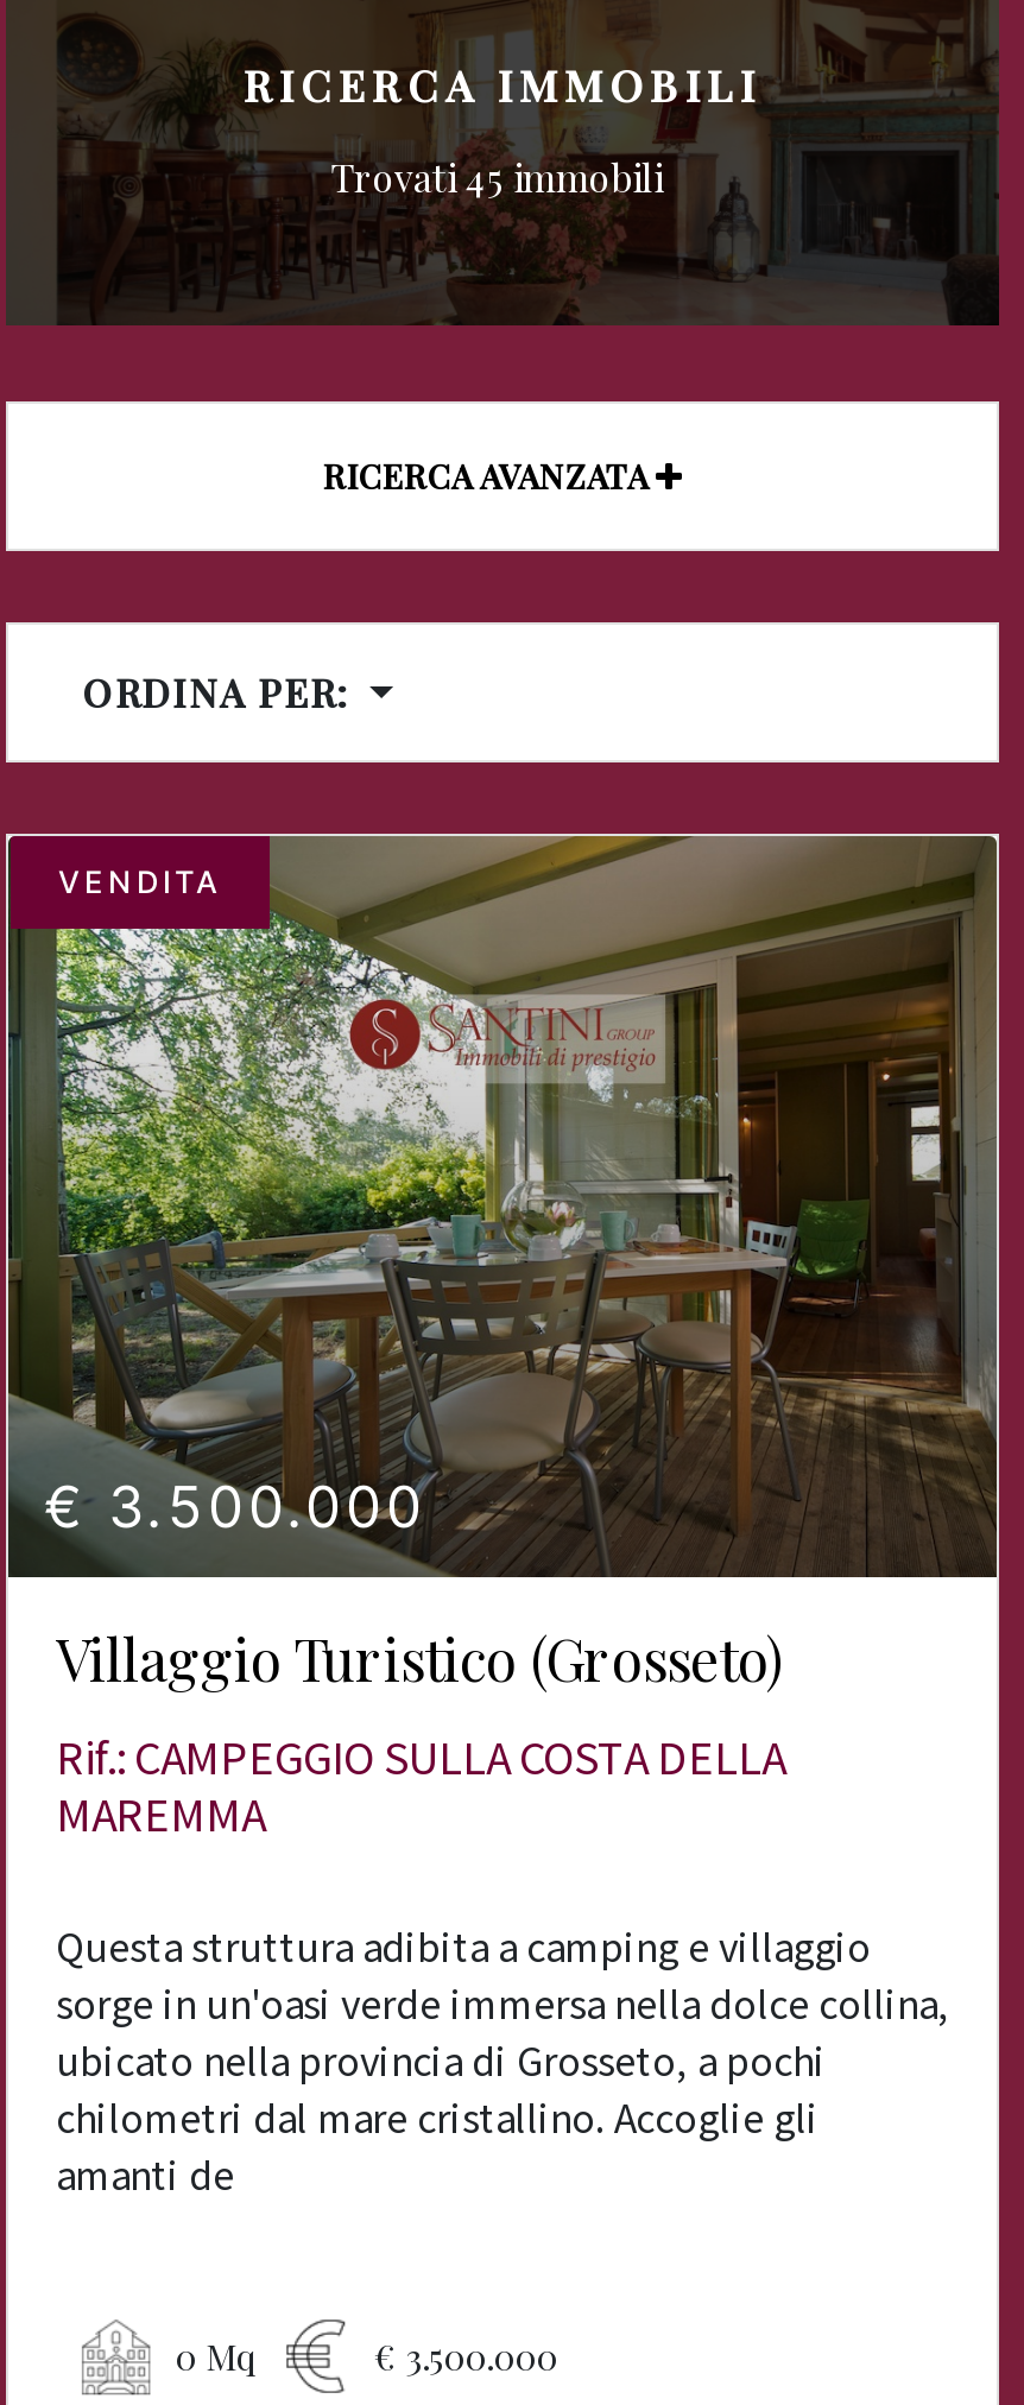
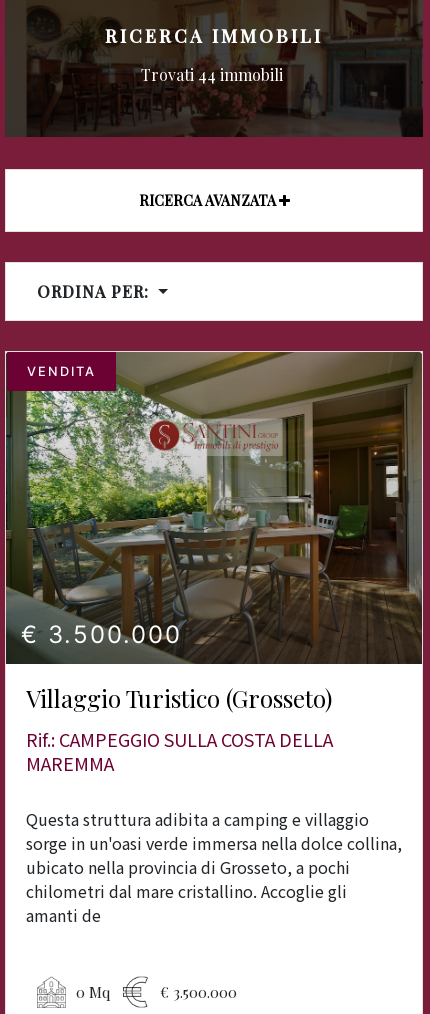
[330,153,663,203] Trovati 45 immobili -> [140,64,282,85] Trovati 44 immobili

